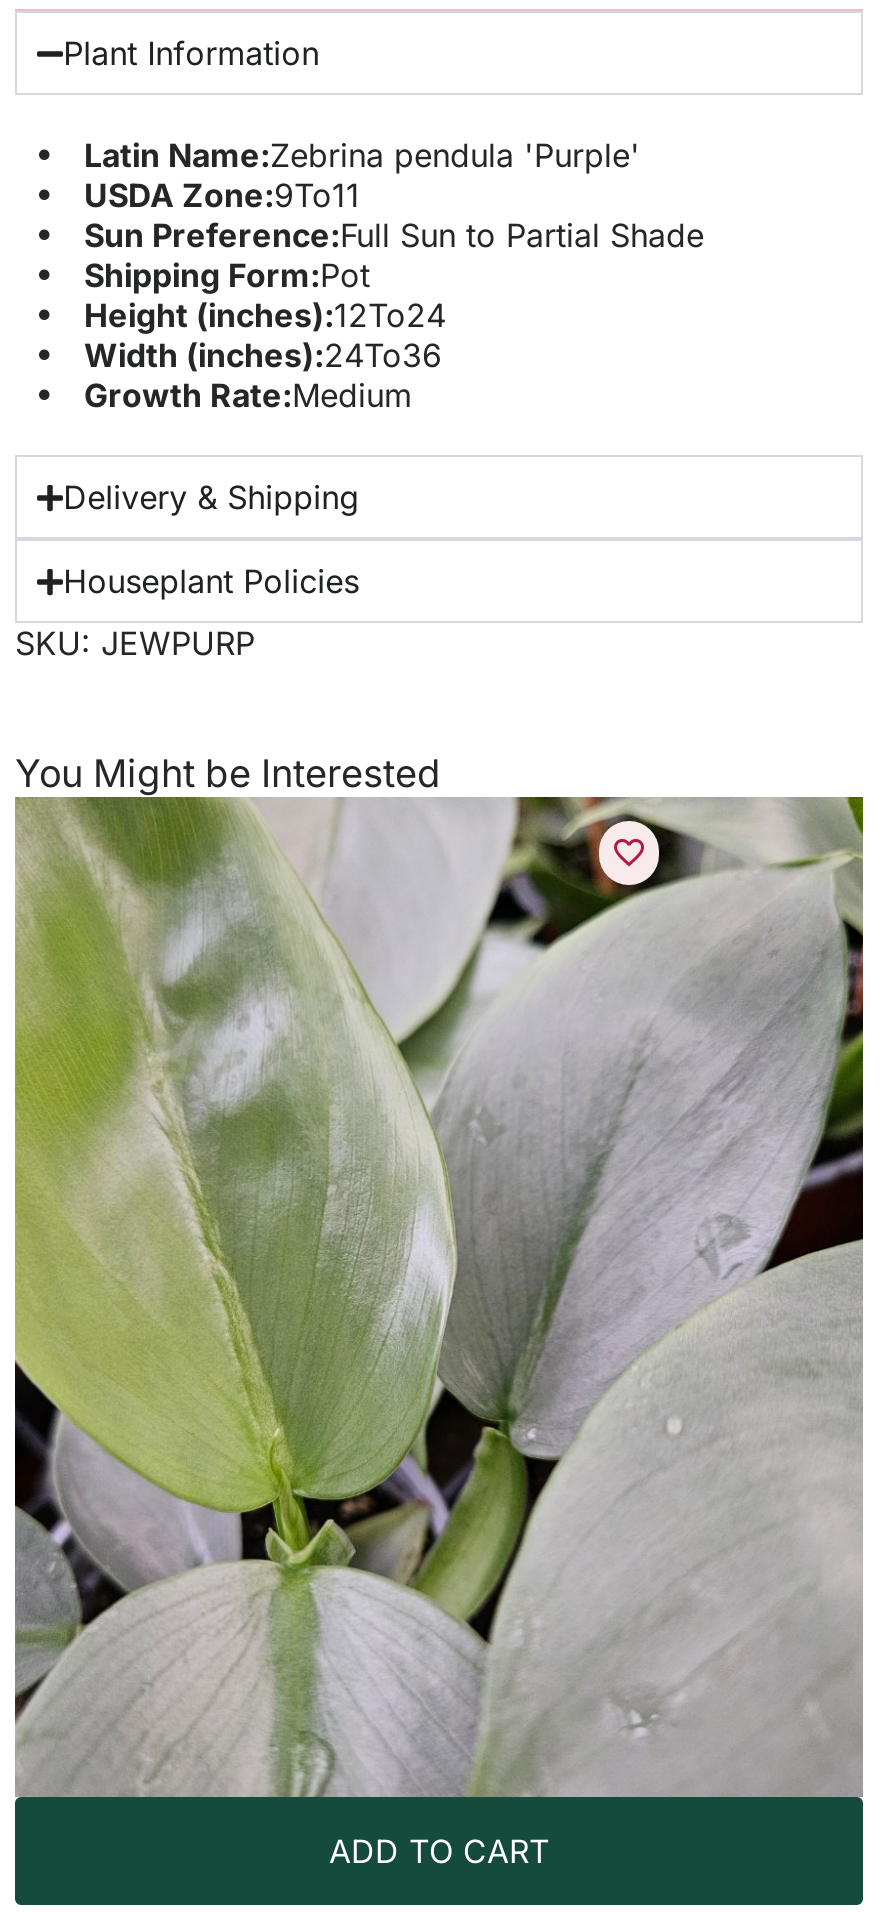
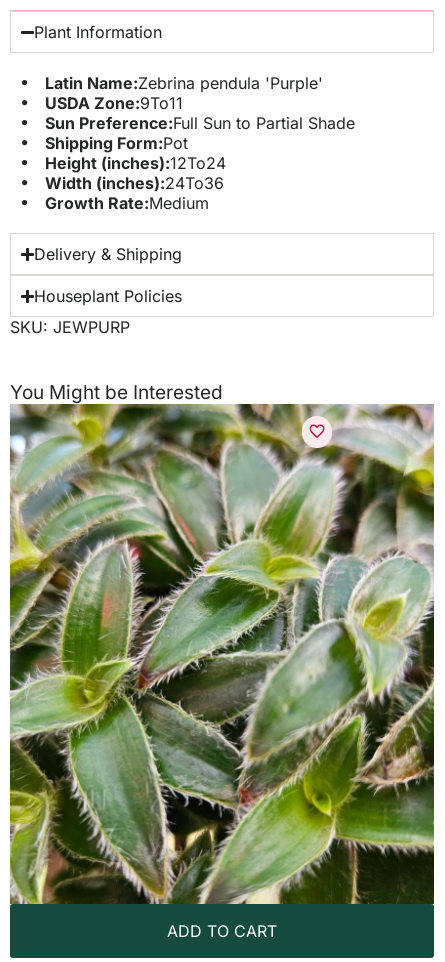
[13,797,865,1799] [image] -> [9,404,435,904] [image]

